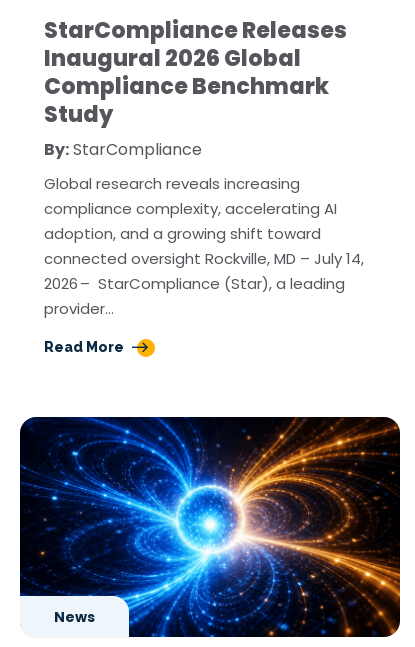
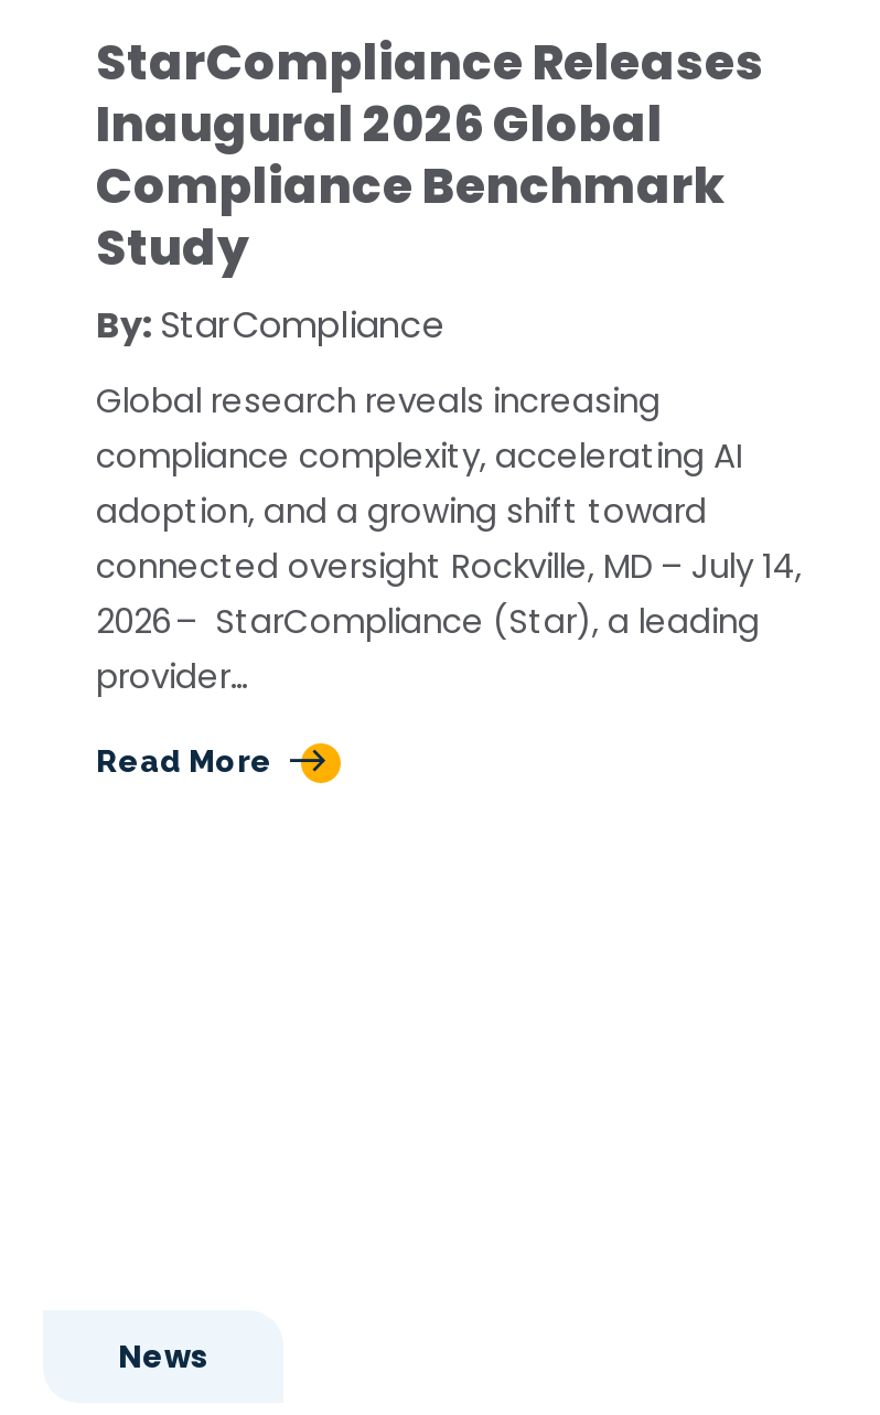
[19,416,401,638] [image] -> none

